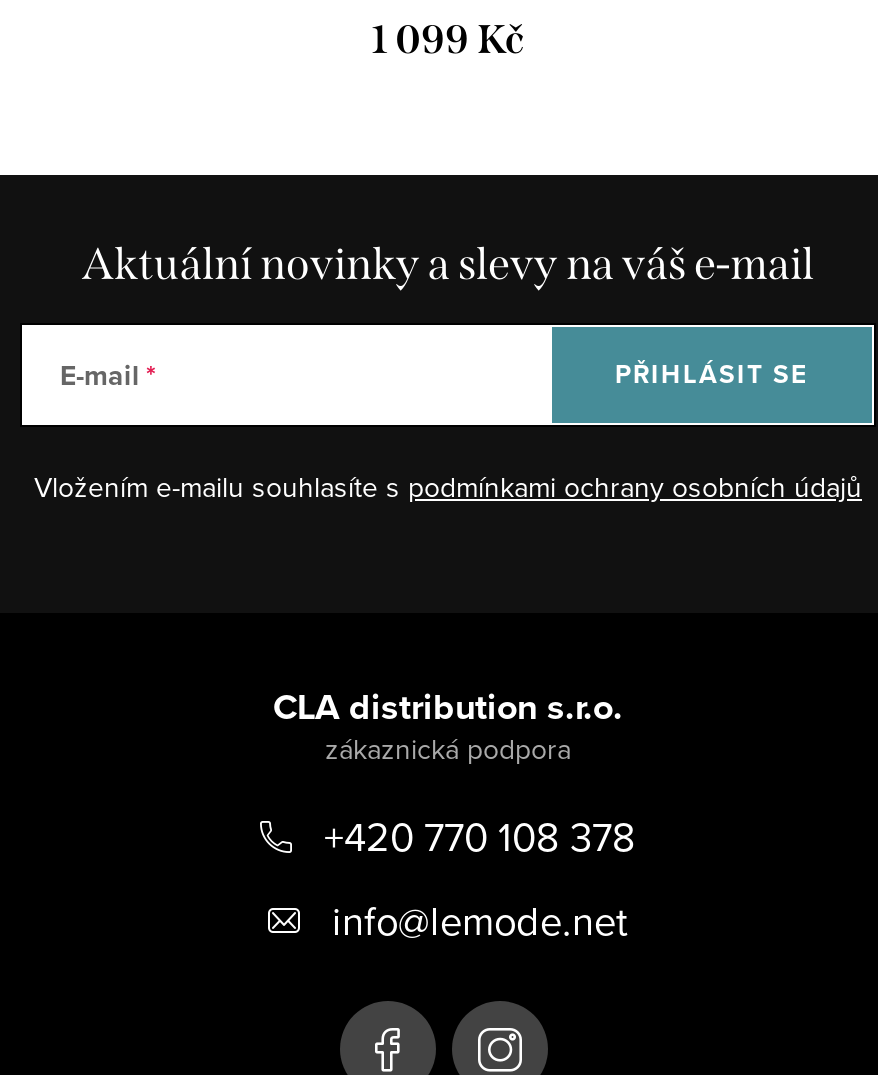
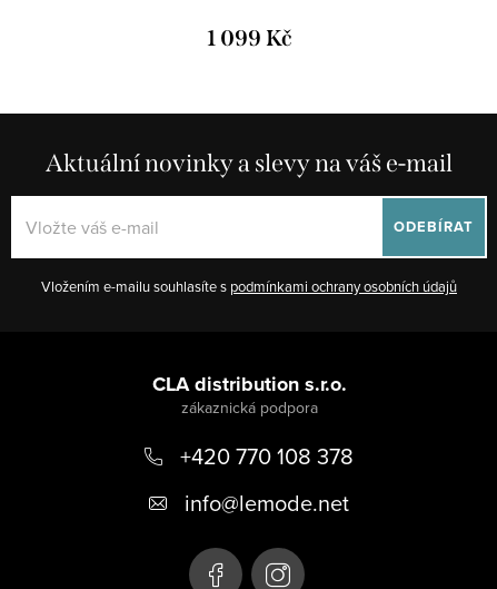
[60,355,140,395] E-mail -> none
[615,355,809,393] PŘIHLÁSIT SE -> [394,216,474,237] ODEBÍRAT

